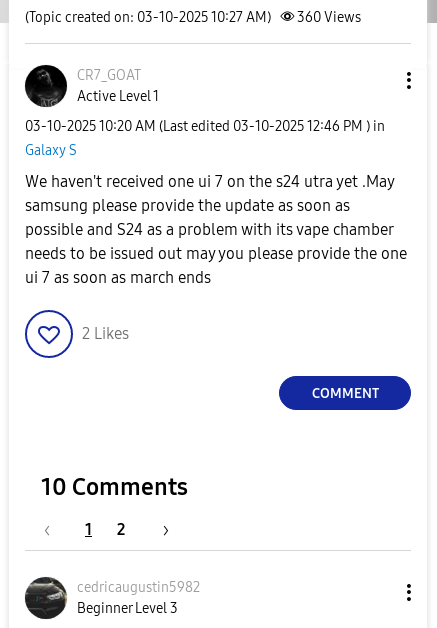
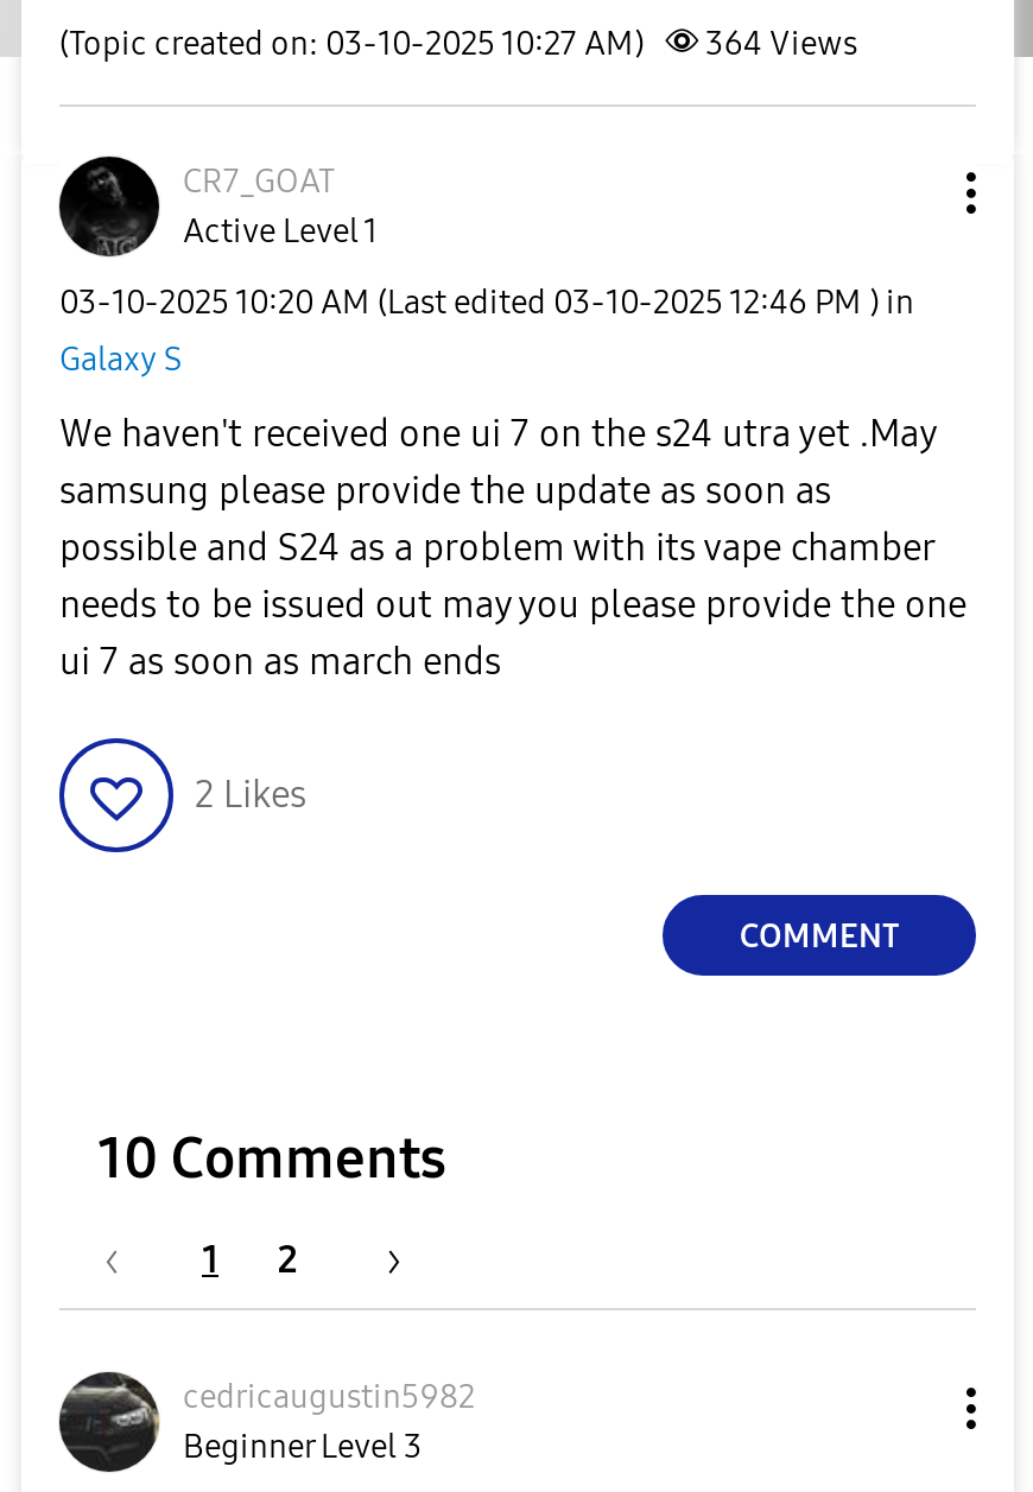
[25,9,361,26] (Topic created on: 03-10-2025 10:27 AM) 360 Views -> [59,24,857,64] (Topic created on: 03-10-2025 10:27 AM) 364 Views

